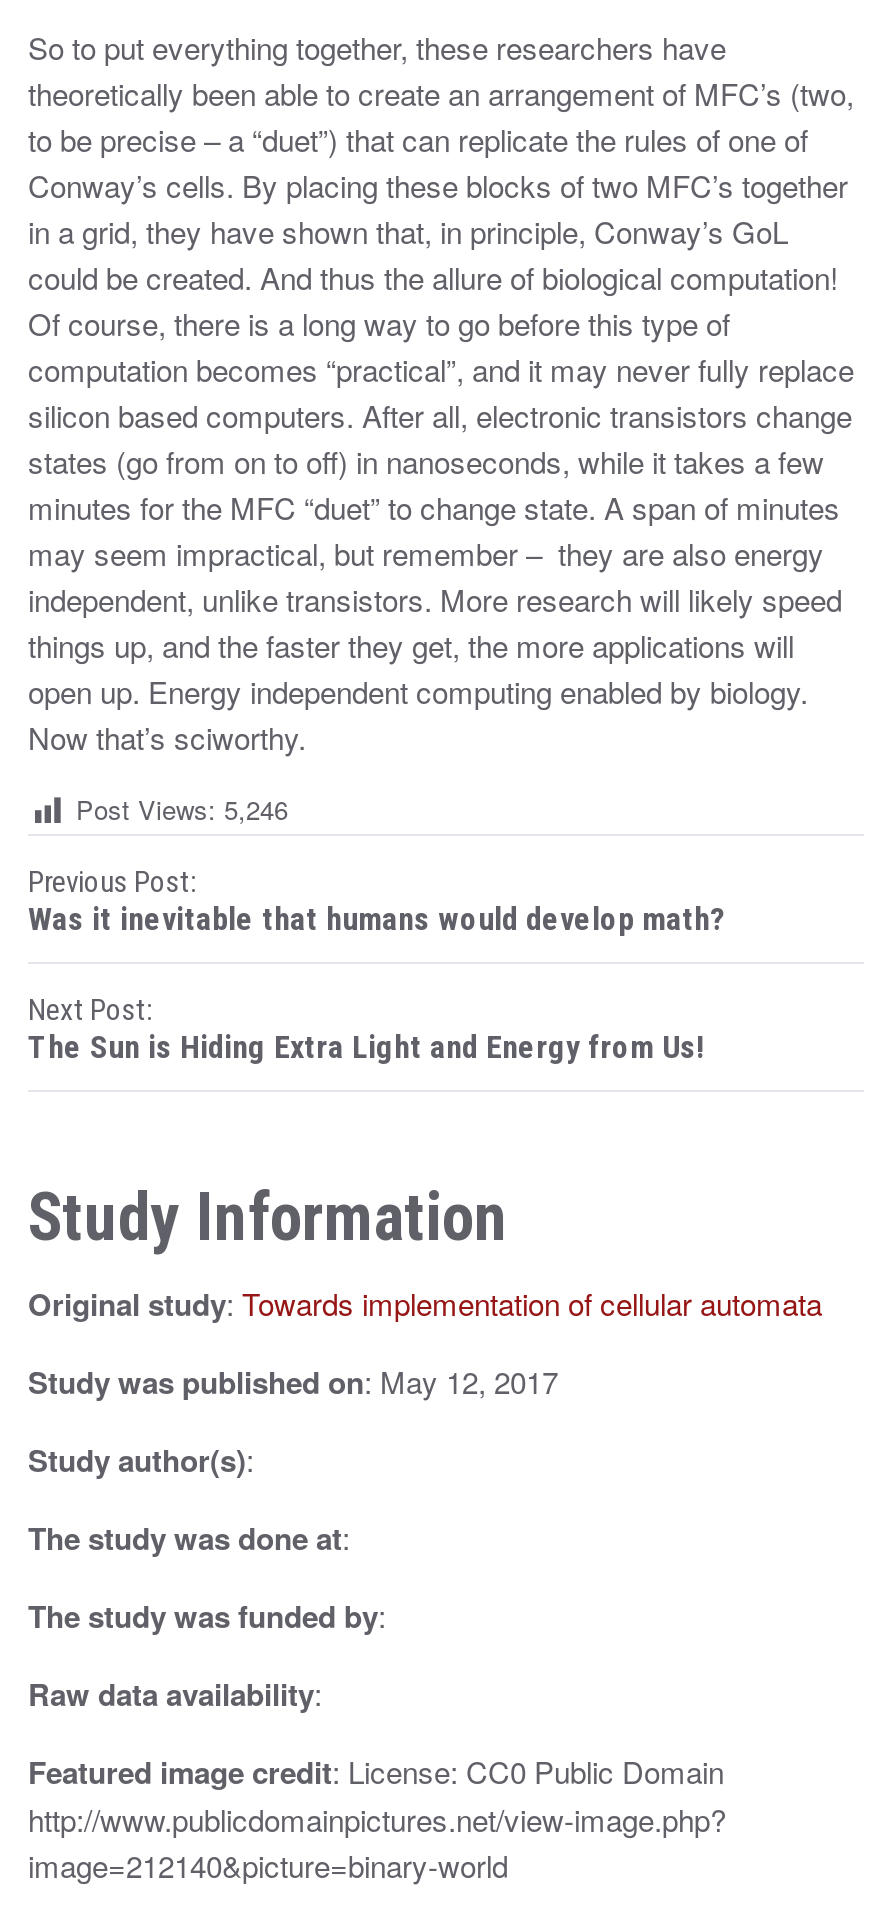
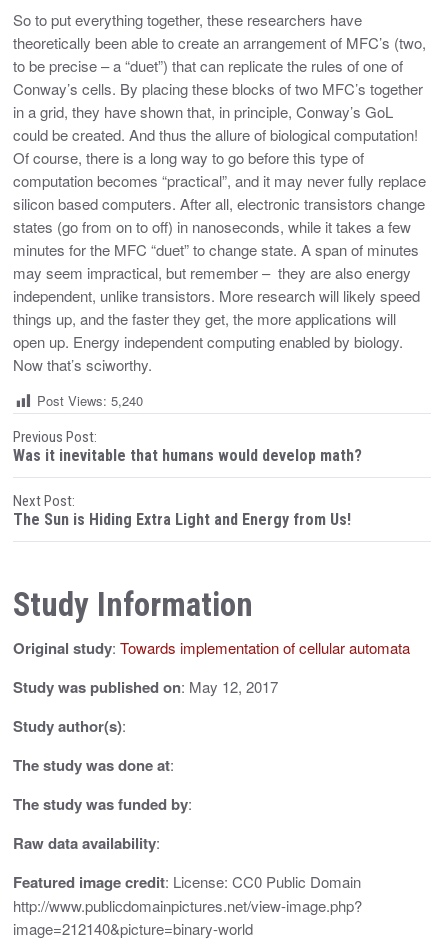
[76,790,288,828] Post Views: 5,246 -> [37,391,143,410] Post Views: 5,240

